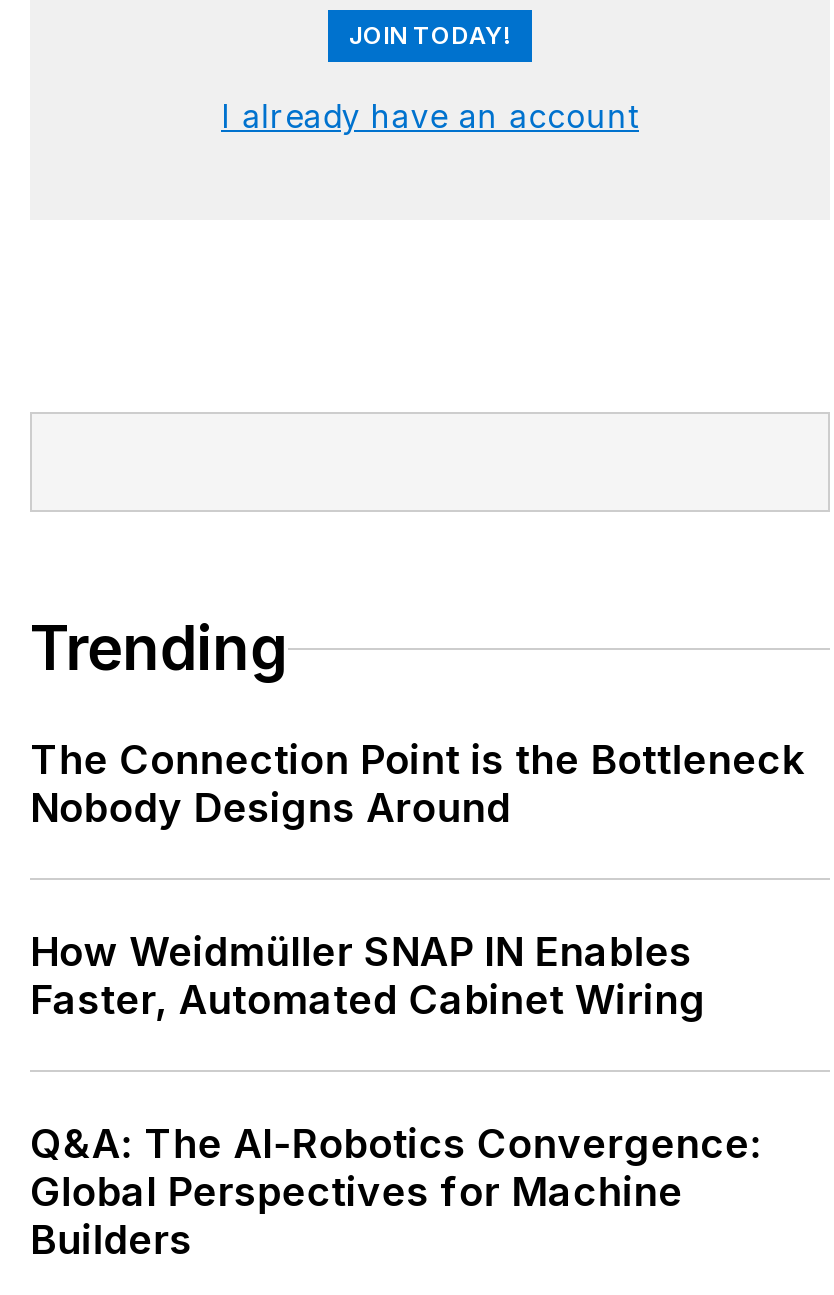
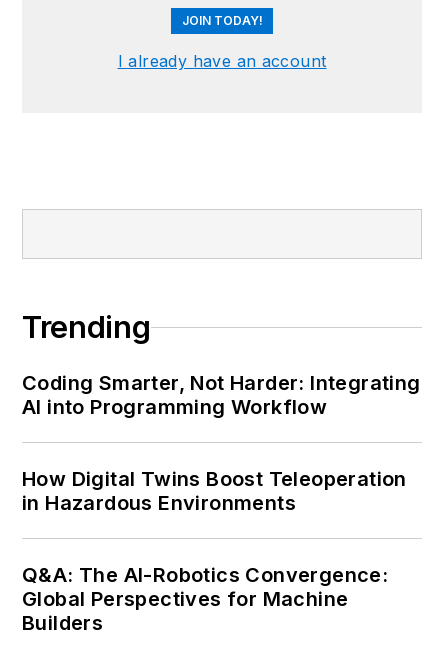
[30,736,804,832] The Connection Point is the Bottleneck | Nobody Designs Around -> [22,371,421,419] Coding Smarter, Not Harder: Integrating | AI into Programming Workflow
[30,928,706,1024] How Weidmüller SNAP IN Enables | Faster, Automated Cabinet Wiring -> [22,467,407,515] How Digital Twins Boost Teleoperation | in Hazardous Environments

